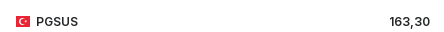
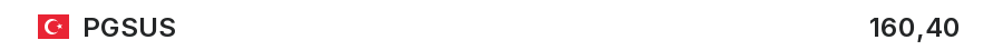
[389,14,430,29] 163,30 -> [869,10,961,43] 160,40

